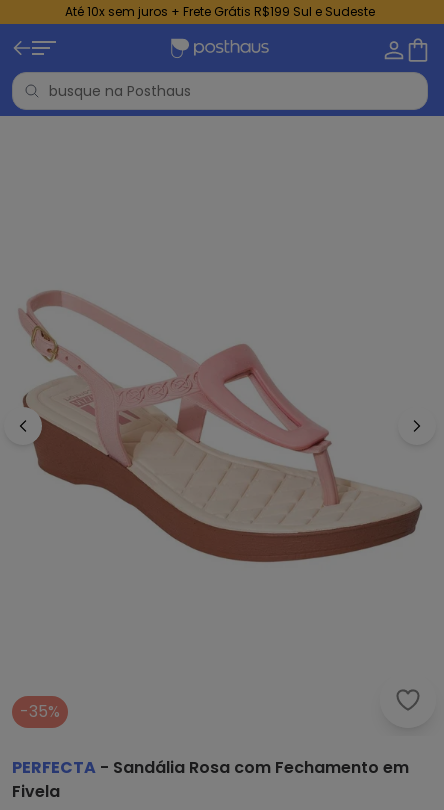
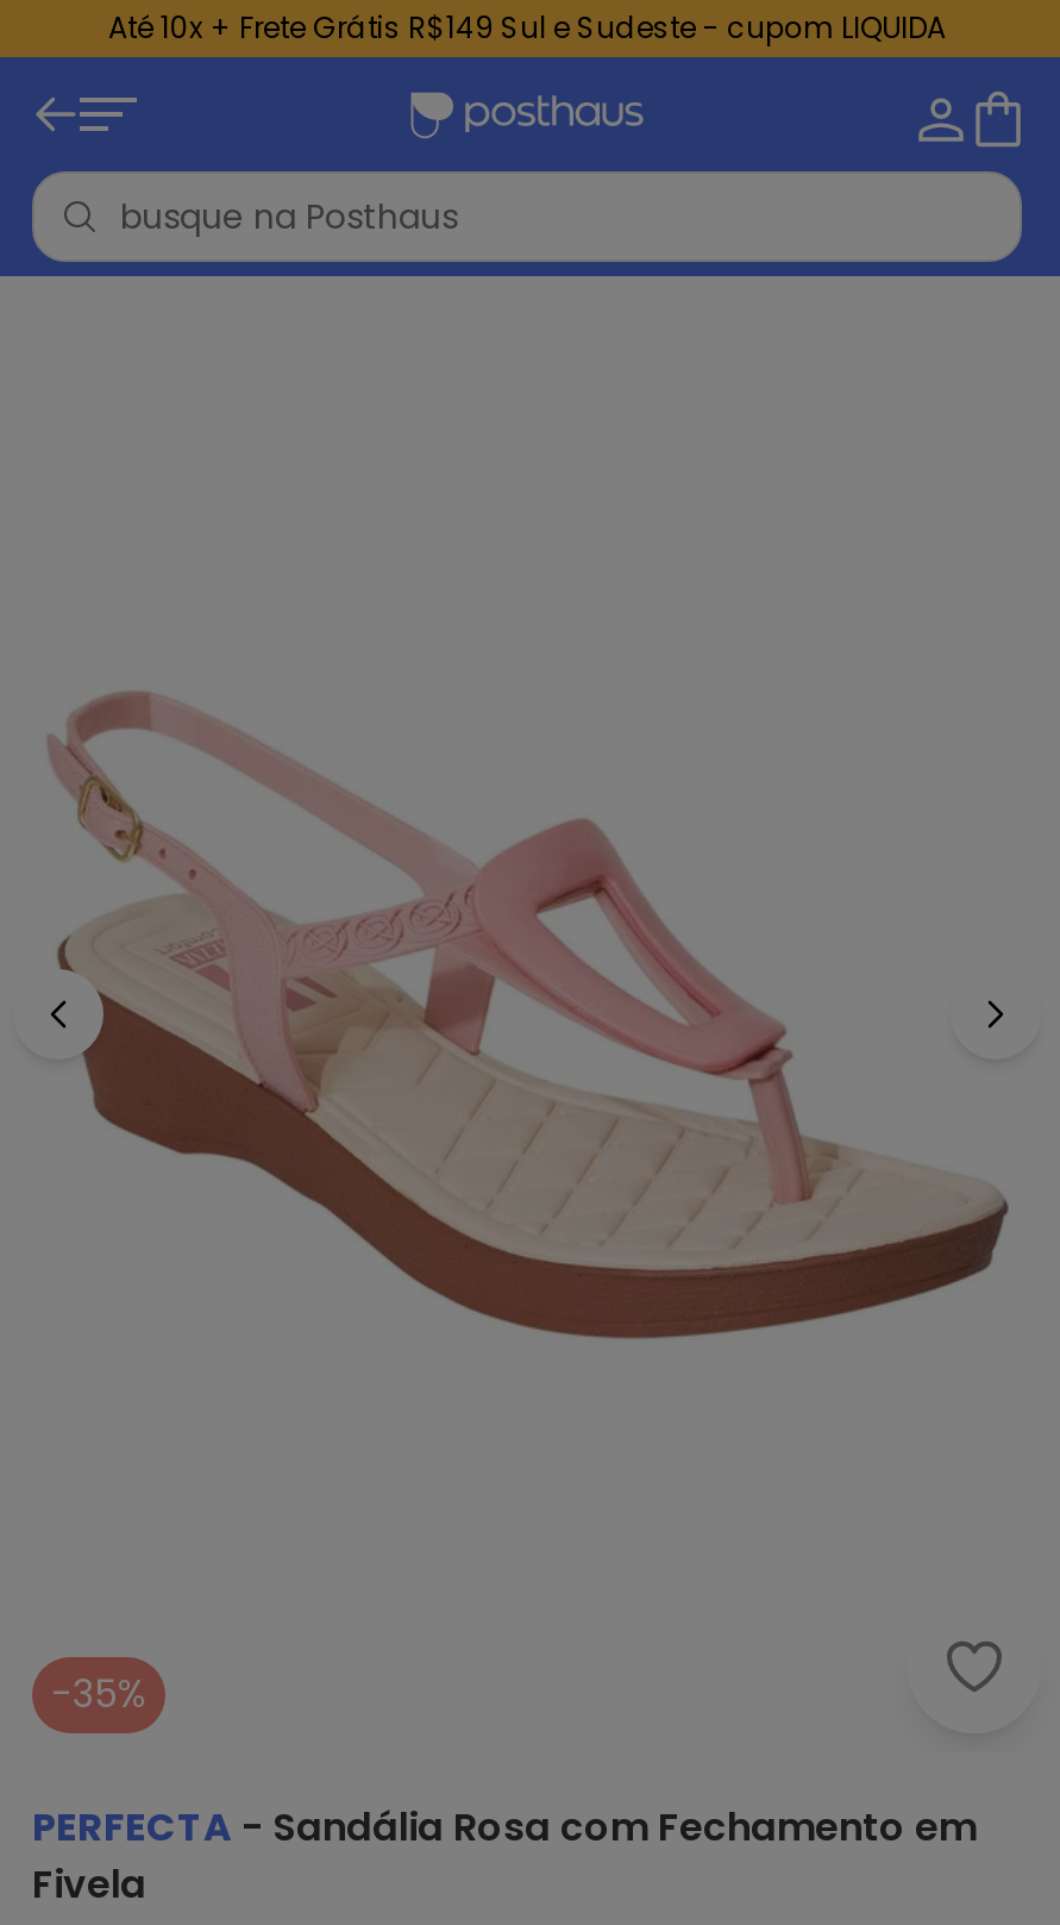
[65,3,375,20] Até 10x sem juros + Frete Grátis R$199 Sul e Sudeste -> [108,7,946,48] Até 10x + Frete Grátis R$149 Sul e Sudeste - cupom LIQUIDA

